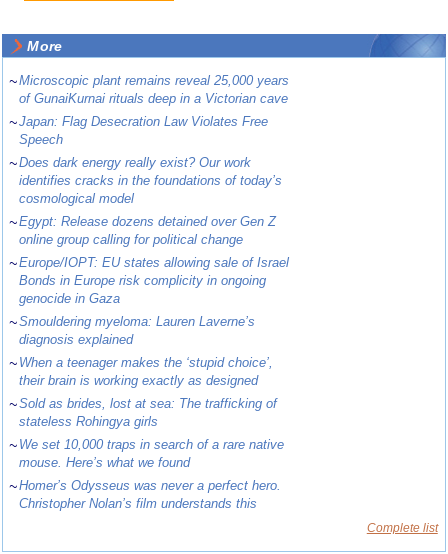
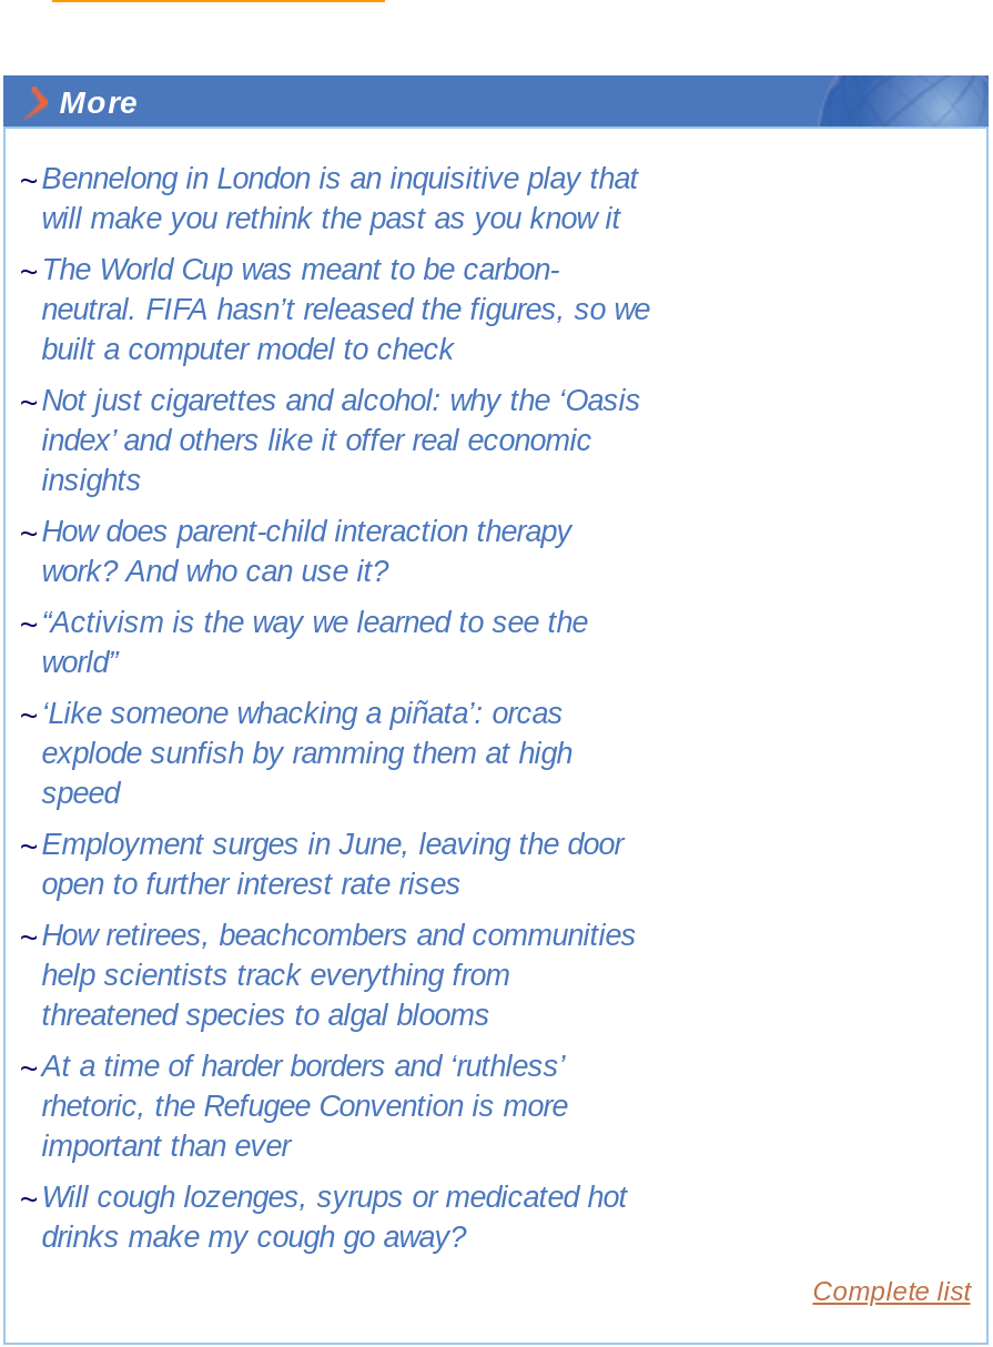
[9,73,289,106] ~ Microscopic plant remains reveal 25,000 years | of GunaiKurnai rituals deep in a Victorian cave -> [19,163,638,236] ~ Bennelong in London is an inquisitive play that | will make you rethink the past as you know it
[9,114,268,147] ~ Japan: Flag Desecration Law Violates Free | Speech -> [19,254,649,367] ~ The World Cup was meant to be carbon- | neutral. FIFA hasn’t released the figures, so we | built a computer model to check
[9,155,282,206] ~ Does dark energy really exist? Our work | identifies cracks in the foundations of today’s | cosmological model -> [19,385,641,498] ~ Not just cigarettes and alcohol: why the ‘Oasis | index’ and others like it offer real economic | insights
[9,214,276,247] ~ Egypt: Release dozens detained over Gen Z | online group calling for political change -> [19,516,572,589] ~ How does parent-child interaction therapy | work? And who can use it?
[9,255,289,306] ~ Europe/IOPT: EU states allowing sale of Israel | Bonds in Europe risk complicity in ongoing | genocide in Gaza -> [19,607,587,680] ~ “Activism is the way we learned to see the | world”
[9,314,255,347] ~ Smouldering myeloma: Lauren Laverne’s | diagnosis explained -> [19,698,572,811] ~ ‘Like someone whacking a piñata’: orcas | explode sunfish by ramming them at high | speed
[9,355,273,388] ~ When a teenager makes the ‘stupid choice’, | their brain is working exactly as designed -> [19,829,623,902] ~ Employment surges in June, leaving the door | open to further interest rate rises
[9,396,277,429] ~ Sold as brides, lost at sea: The trafficking of | stateless Rohingya girls -> [19,920,636,1033] ~ How retirees, beachcombers and communities | help scientists track everything from | threatened species to algal blooms
[9,437,284,470] ~ We set 10,000 traps in search of a rare native | mouse. Here’s what we found -> [19,1051,567,1164] ~ At a time of harder borders and ‘ruthless’ | rhetoric, the Refugee Convention is more | important than ever
[9,478,281,511] ~ Homer’s Odysseus was never a perfect hero. | Christopher Nolan’s film understands this -> [19,1182,627,1255] ~ Will cough lozenges, syrups or medicated hot | drinks make my cough go away?

